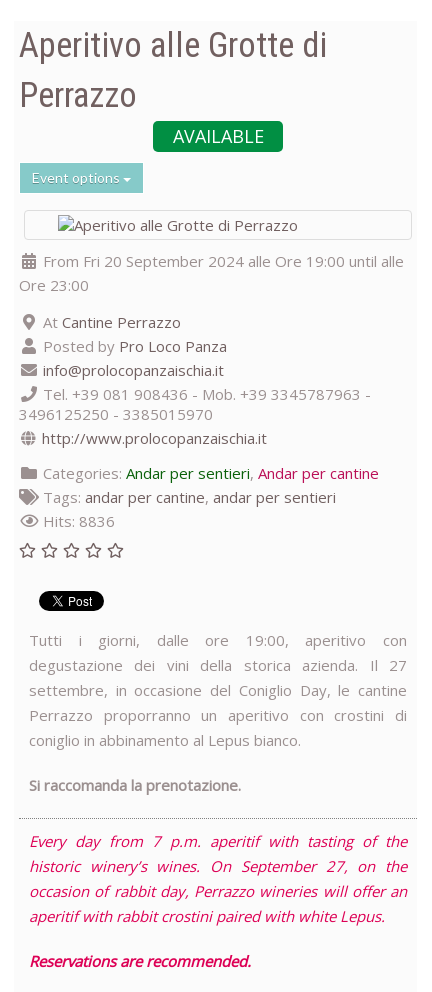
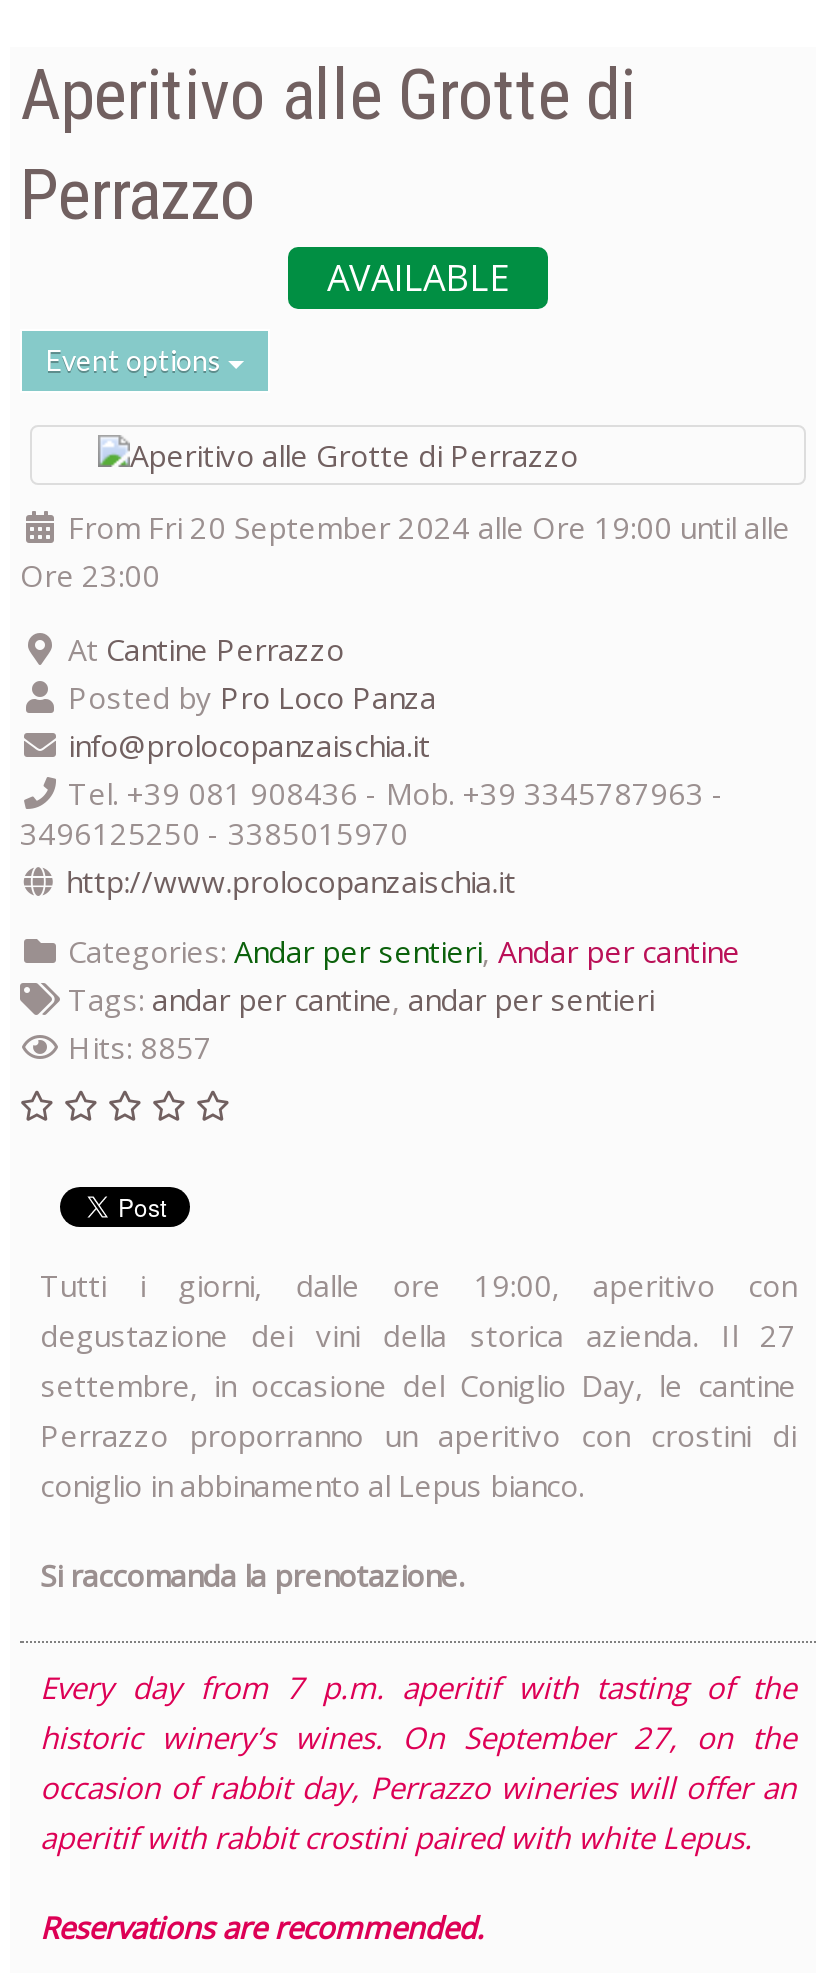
[39,511,115,531] Hits: 8836 -> [60,1028,212,1068] Hits: 8857

